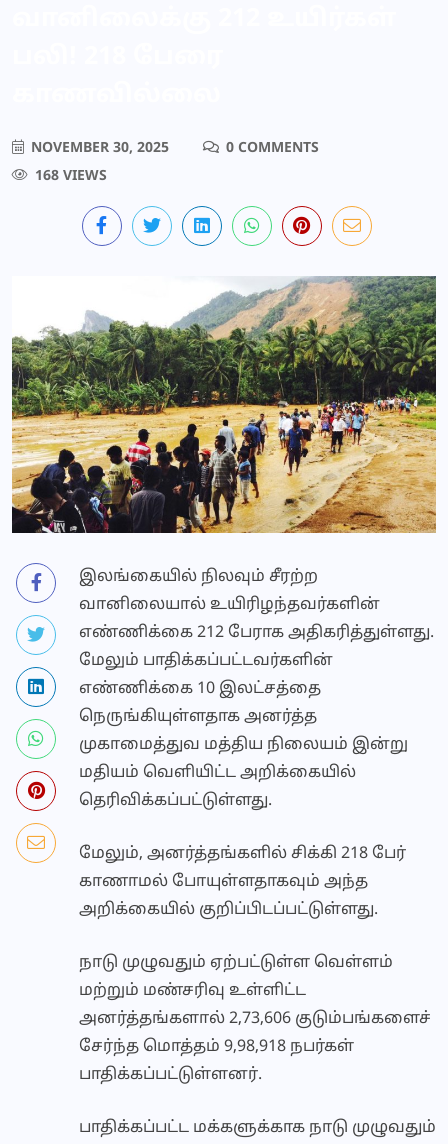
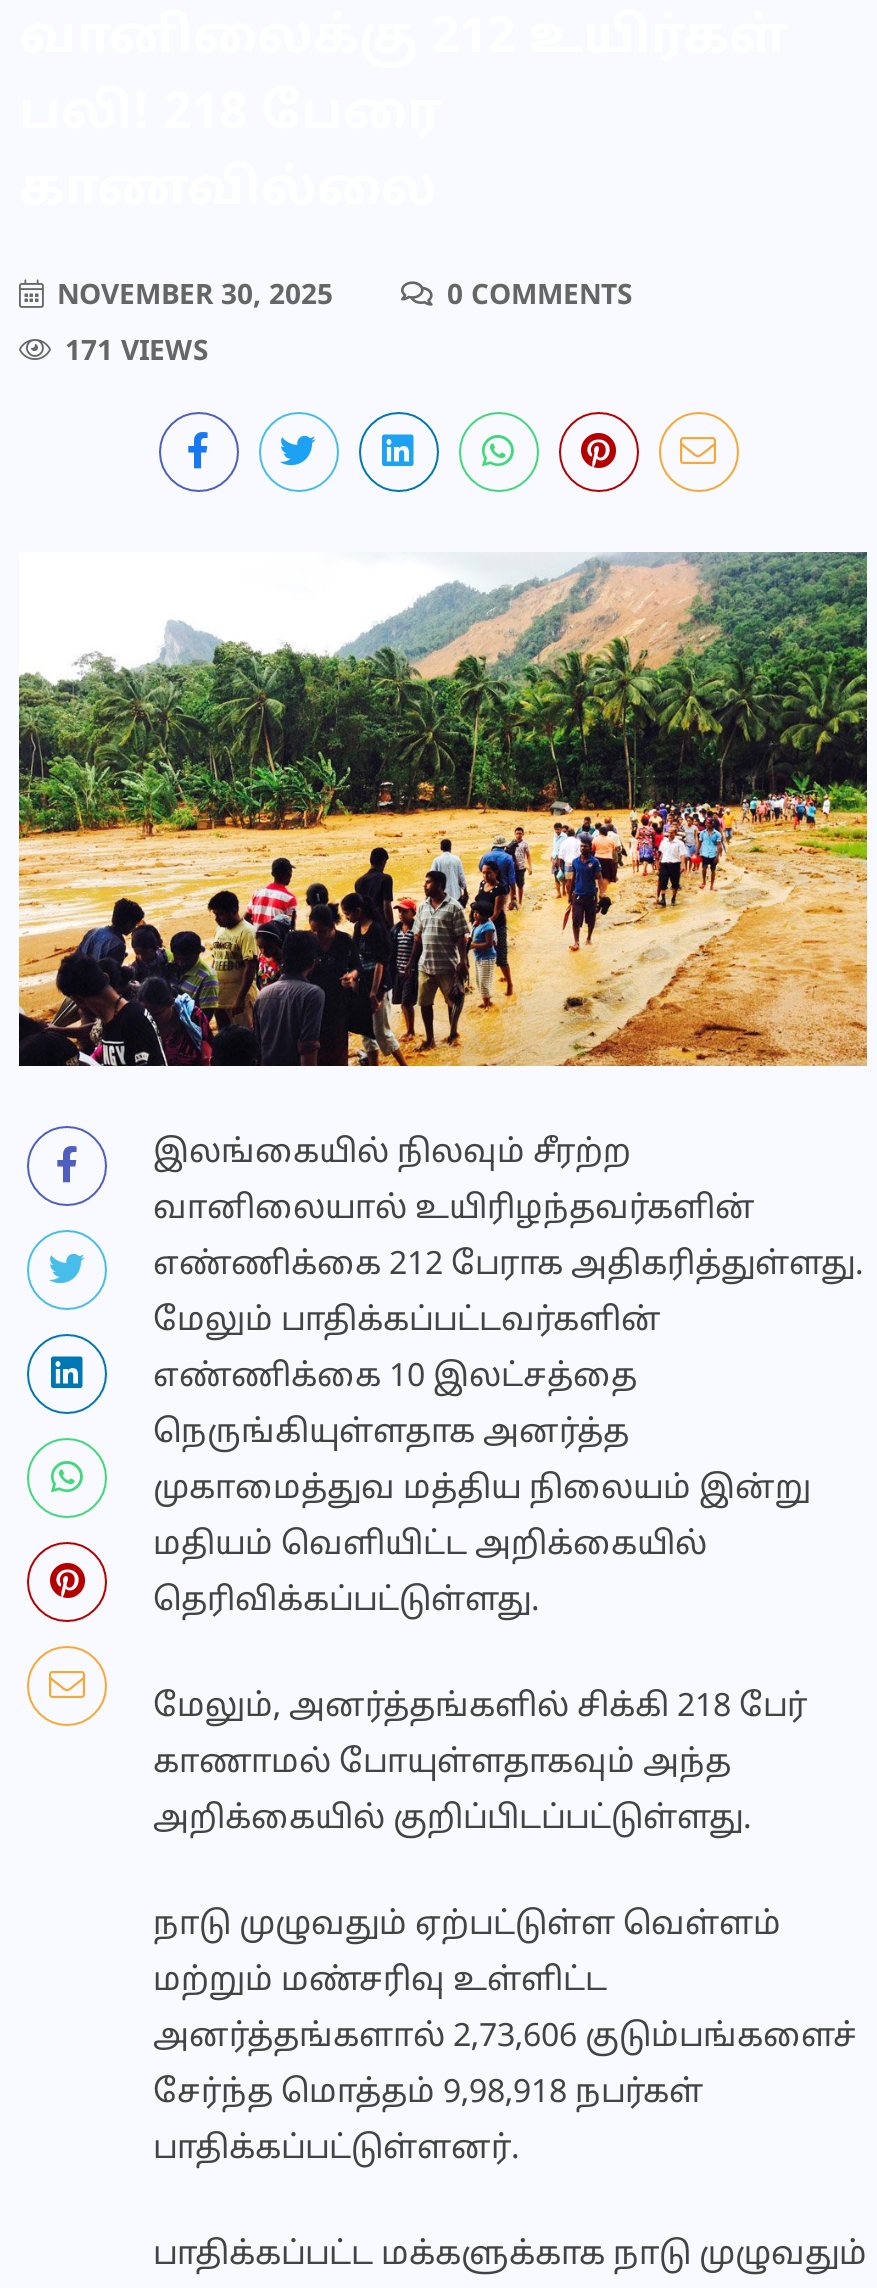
[31,168,107,185] 168 VIEWS -> [57,336,209,370] 171 VIEWS

